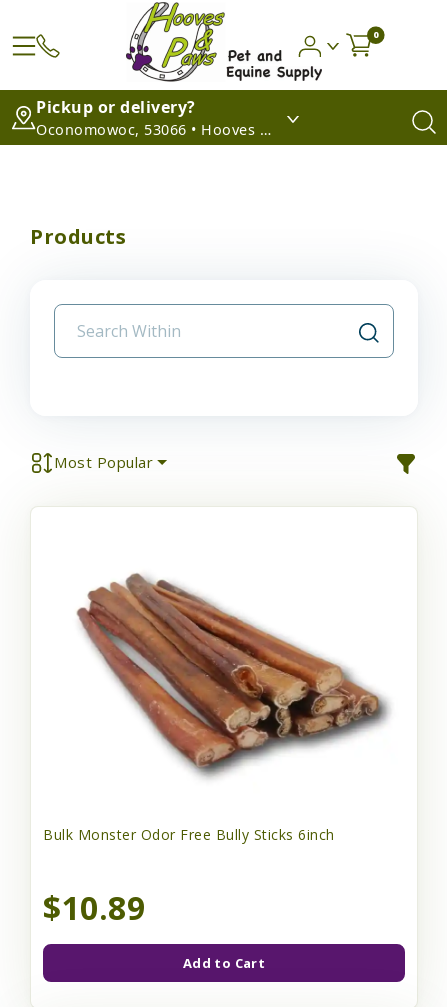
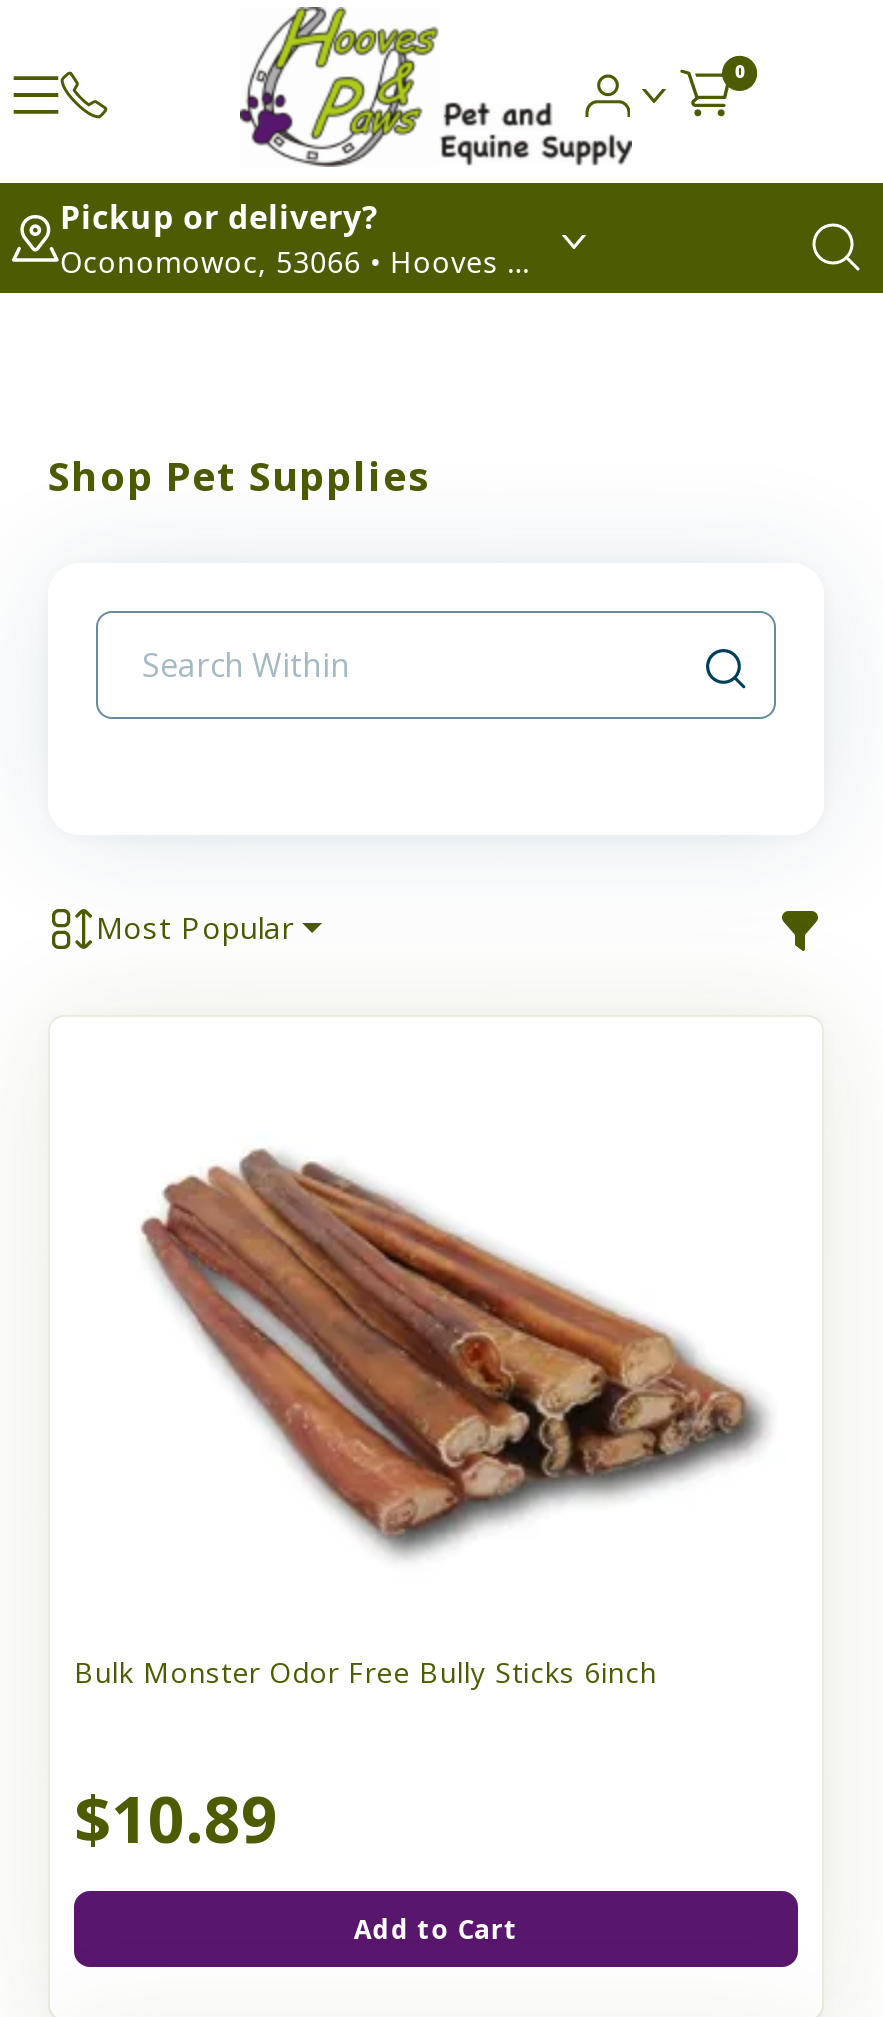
[30,223,126,250] Products -> [48,449,429,503] Shop Pet Supplies

